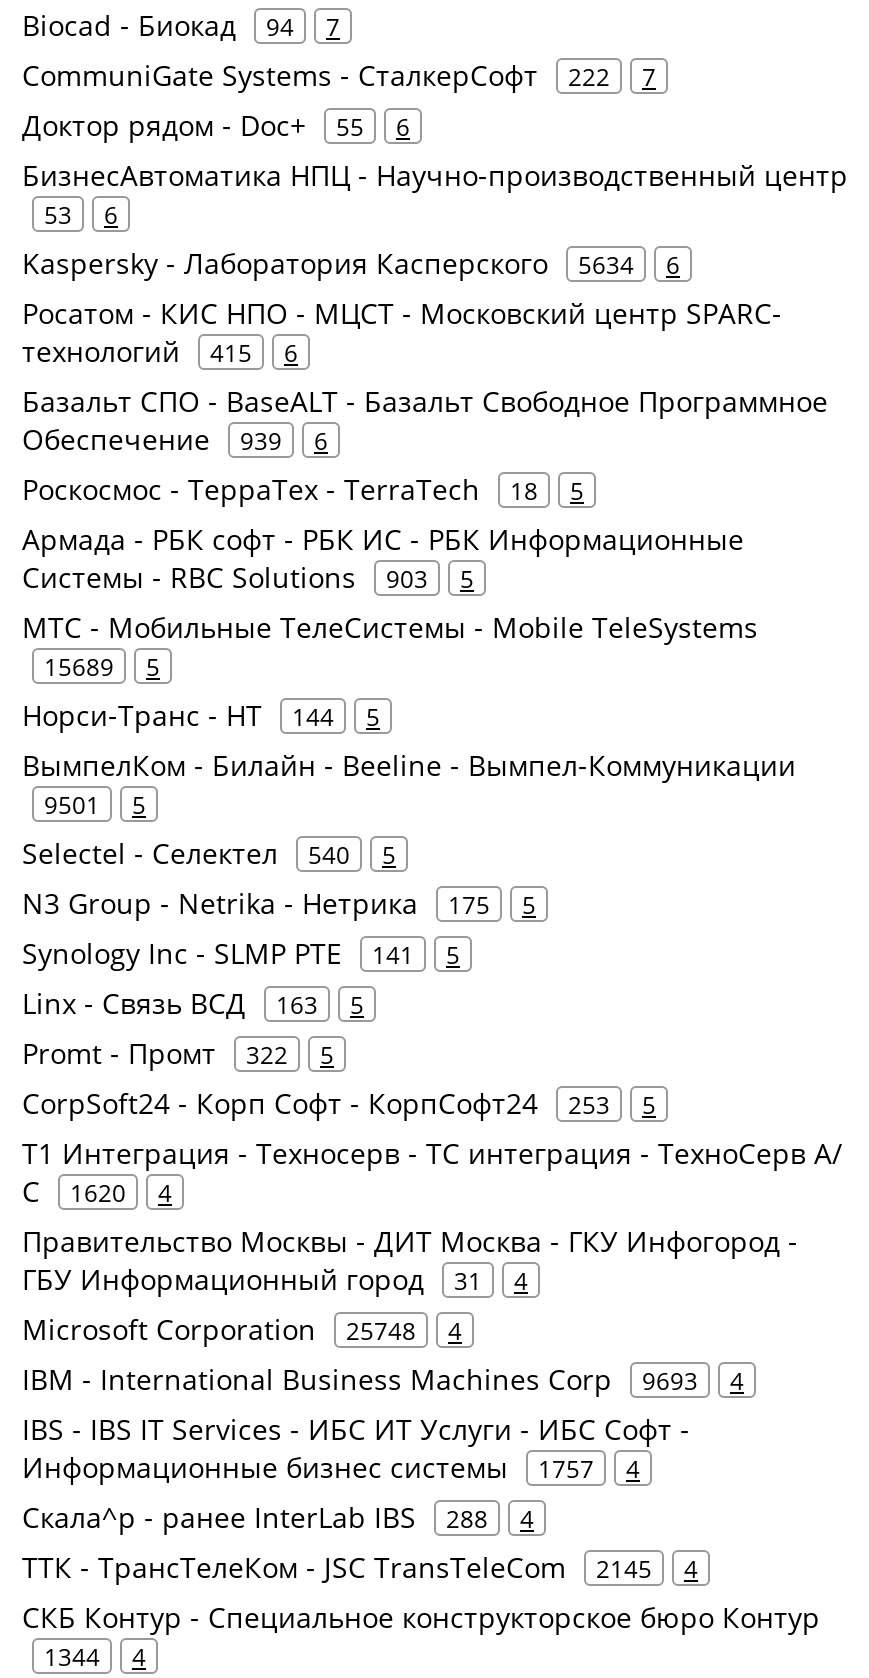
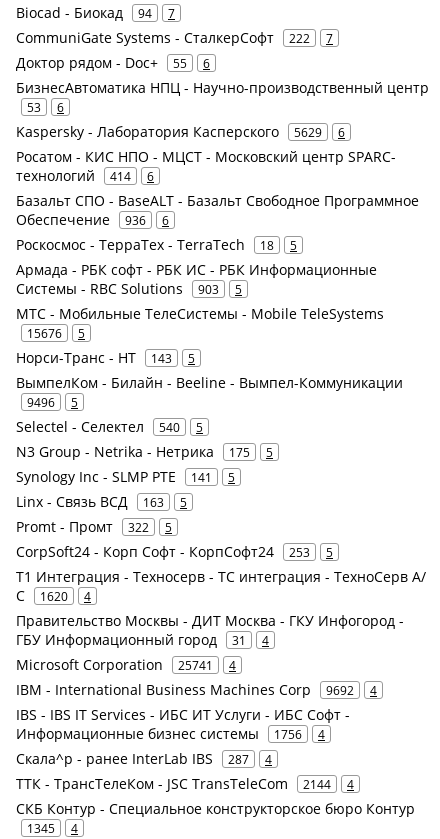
[22,243,680,281] Kaspersky - Лаборатория Касперского 5634 6 -> [16,122,345,141] Kaspersky - Лаборатория Касперского 5629 6
[22,331,298,369] технологий 415 6 -> [16,166,154,185] технологий 414 6
[22,419,328,457] Обеспечение 939 6 -> [16,210,169,229] Обеспечение 936 6
[44,649,160,681] 15689 5 -> [27,325,85,341] 15676 5
[22,695,380,733] Норси-Транс - НТ 144 5 -> [16,348,195,367] Норси-Транс - НТ 143 5
[44,787,146,819] 9501 5 -> [27,394,78,410] 9496 5
[22,1309,462,1347] Microsoft Corporation 25748 4 -> [16,655,236,674] Microsoft Corporation 25741 4
[22,1359,744,1397] IBM - International Business Machines Corp 9693 4 -> [16,680,377,699] IBM - International Business Machines Corp 9692 4
[22,1447,640,1485] Информационные бизнес системы 1757 4 -> [16,724,325,743] Информационные бизнес системы 1756 4
[22,1497,534,1535] Скала^р - ранее InterLab IBS 288 4 -> [16,749,272,768] Скала^р - ранее InterLab IBS 287 4
[22,1547,698,1585] ТТК - ТрансТелеКом - JSC TransTeleCom 2145 4 -> [16,774,354,793] ТТК - ТрансТелеКом - JSC TransTeleCom 2144 4
[44,1639,146,1671] 1344 4 -> [27,820,78,836] 1345 4

